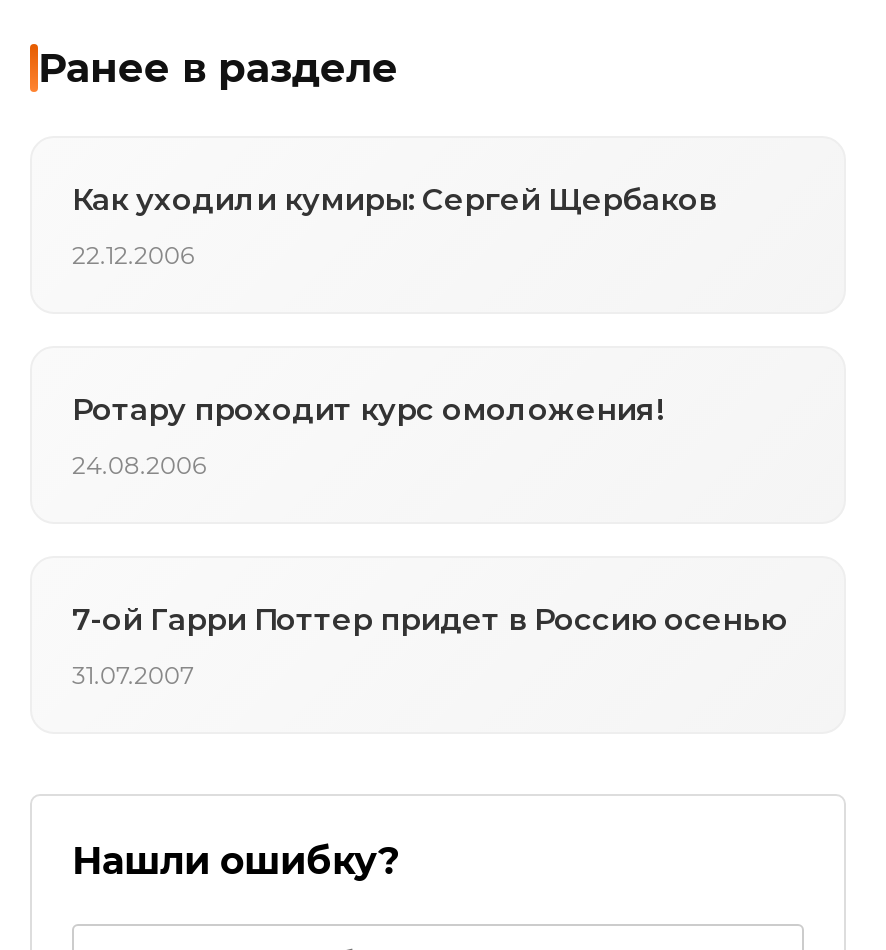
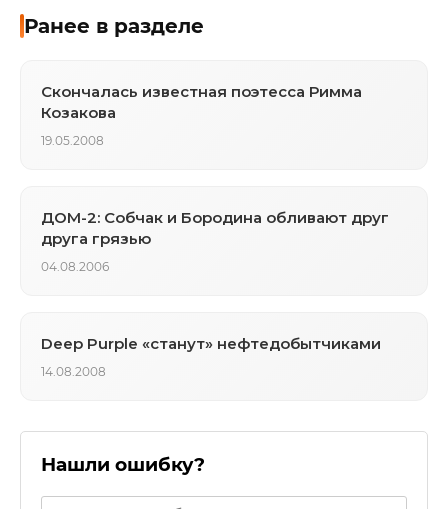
[72,179,716,217] Как уходили кумиры: Сергей Щербаков -> [41,82,362,122] Скончалась известная поэтесса Римма | Козакова
[72,239,194,269] 22.12.2006 -> [41,133,104,148] 19.05.2008
[72,389,664,427] Ротару проходит курс омоложения! -> [41,208,389,248] ДОМ-2: Собчак и Бородина обливают друг | друга грязью
[72,449,206,479] 24.08.2006 -> [41,259,109,274] 04.08.2006
[72,599,786,637] 7-ой Гарри Поттер придет в Россию осенью -> [41,334,381,353] Deep Purple «станут» нефтедобытчиками
[72,659,194,689] 31.07.2007 -> [41,364,106,379] 14.08.2008

